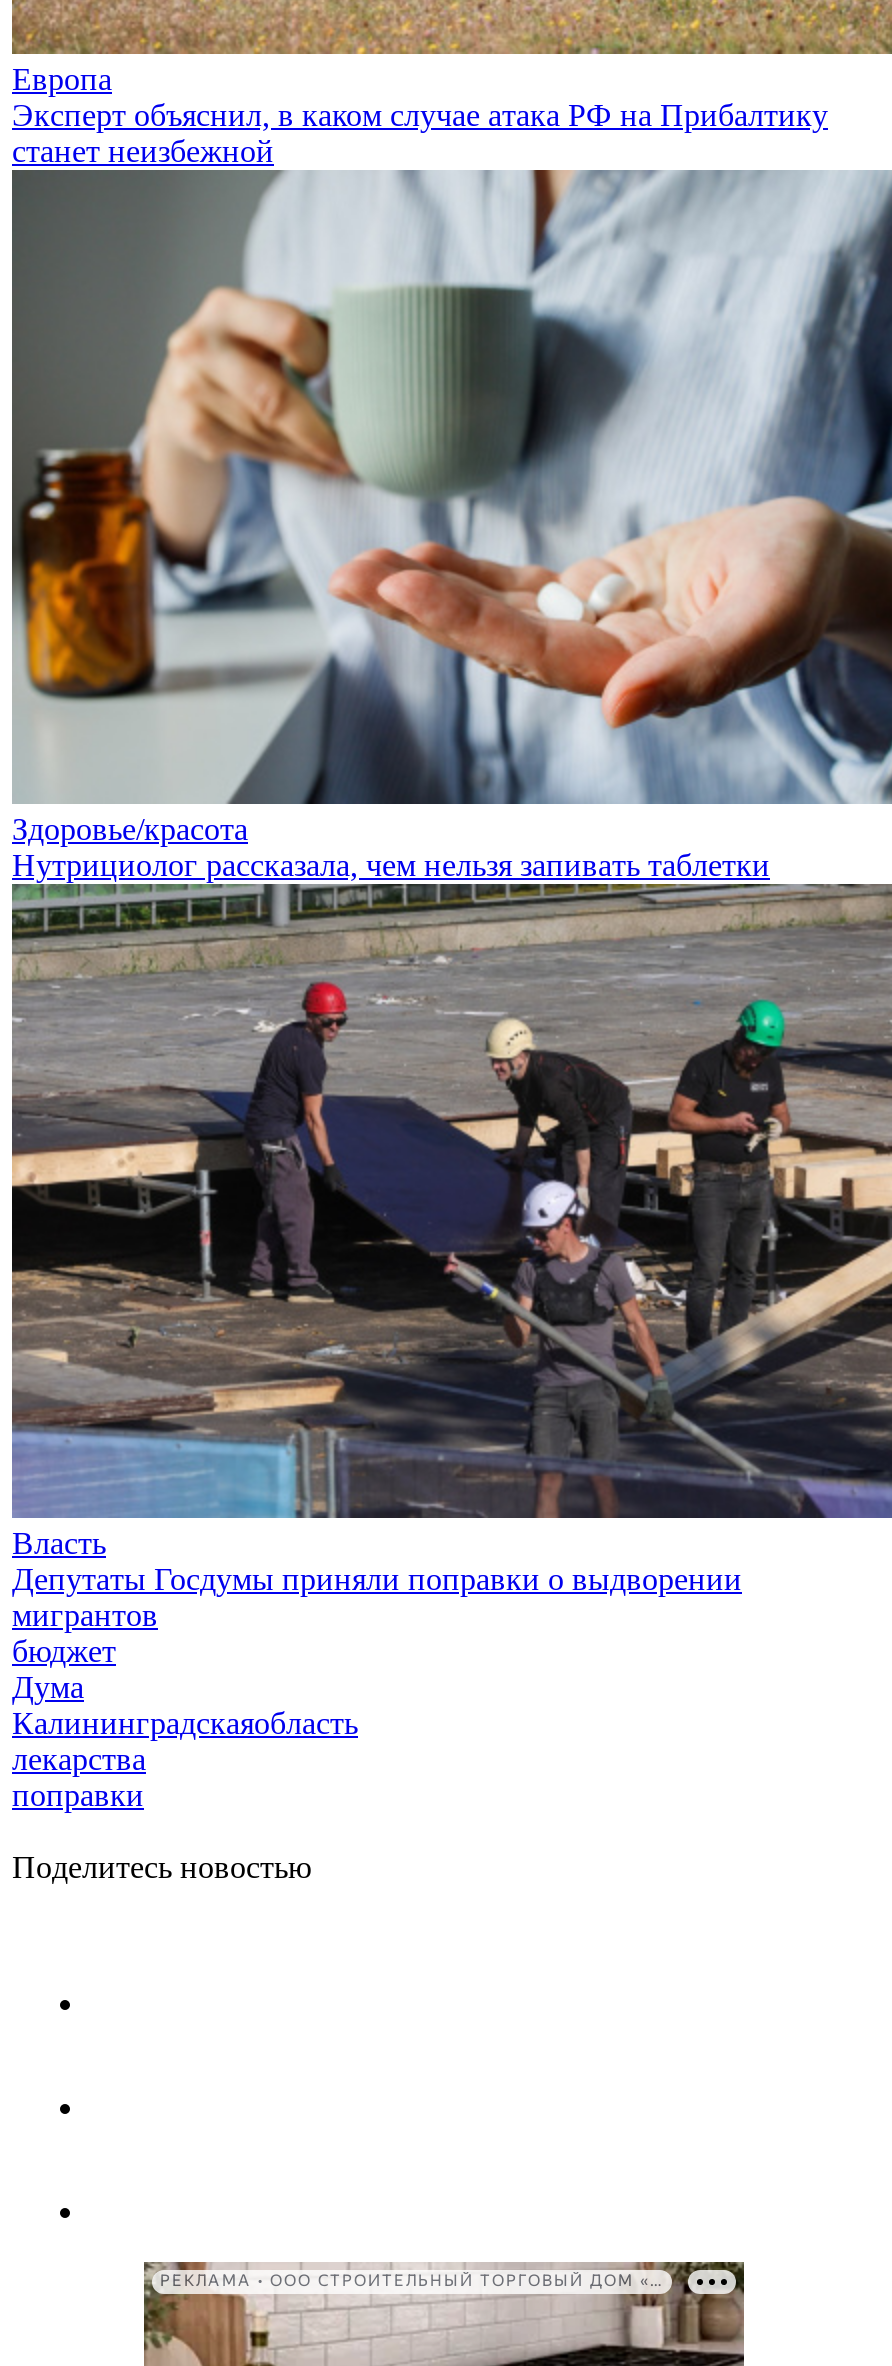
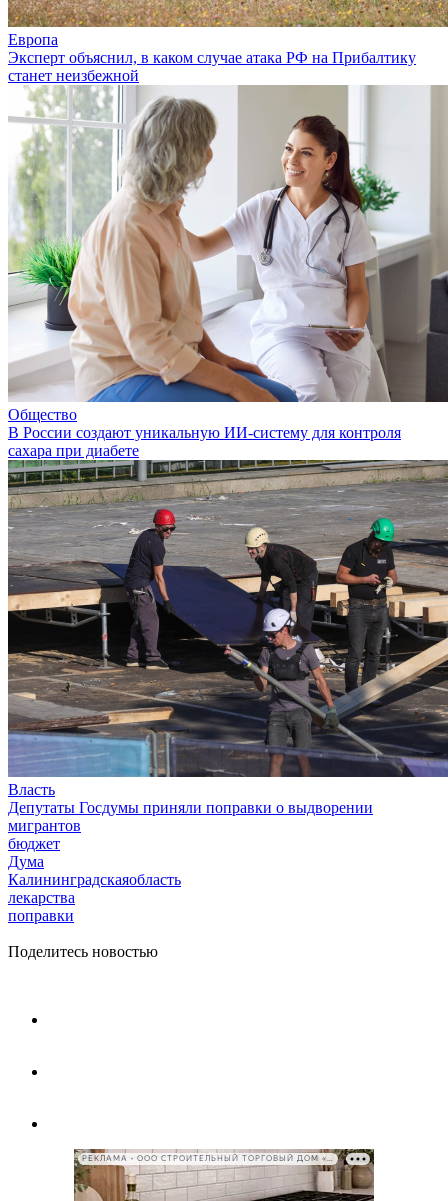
[10,170,886,882] [image] | Здоровье/красота | Нутрициолог рассказала, чем нельзя запивать таблетки -> [8,85,445,459] [image] | Общество | В России создают уникальную ИИ-систему для контроля | сахара при диабете

